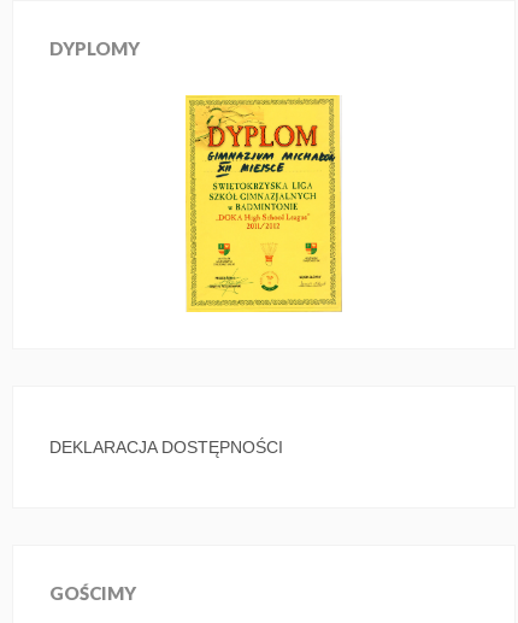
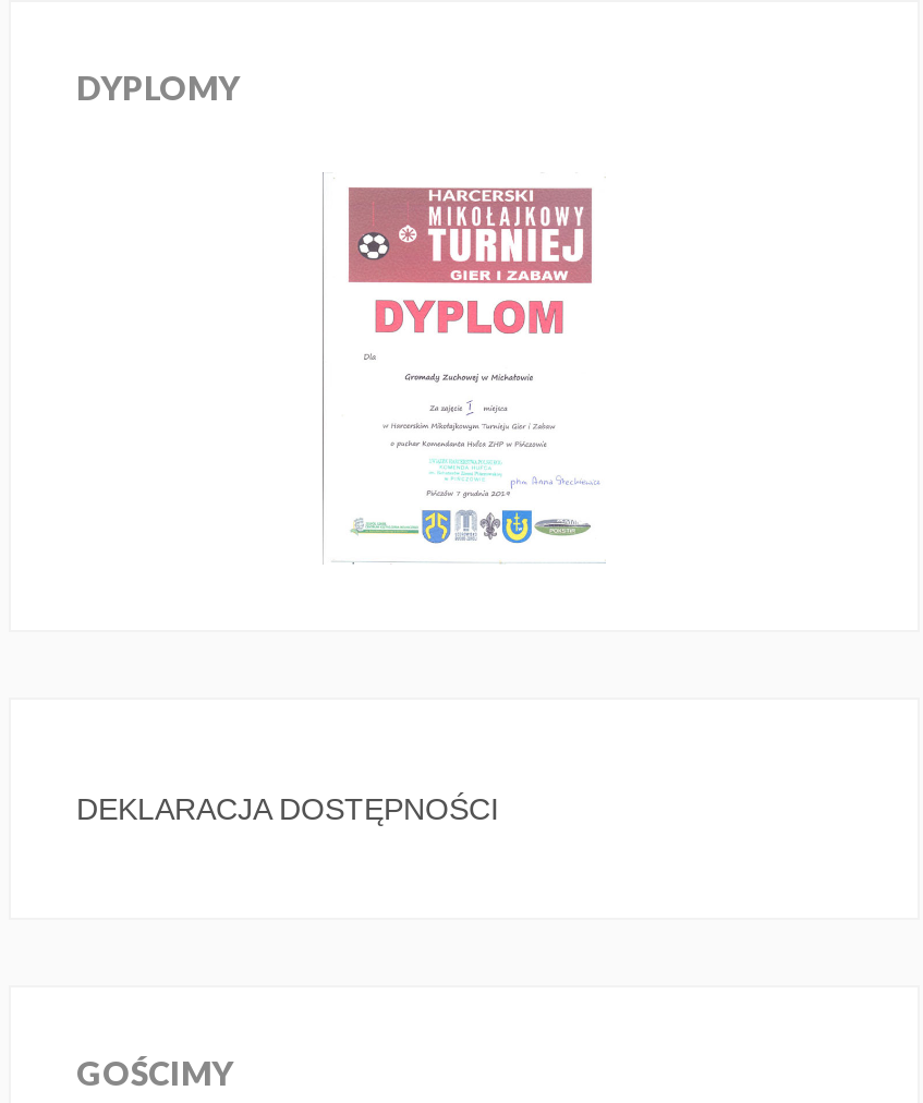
[184,94,343,313] [image] -> [320,172,606,565] [image]

